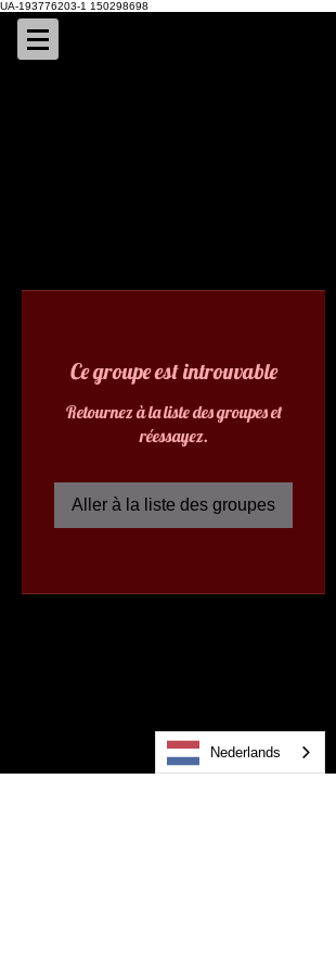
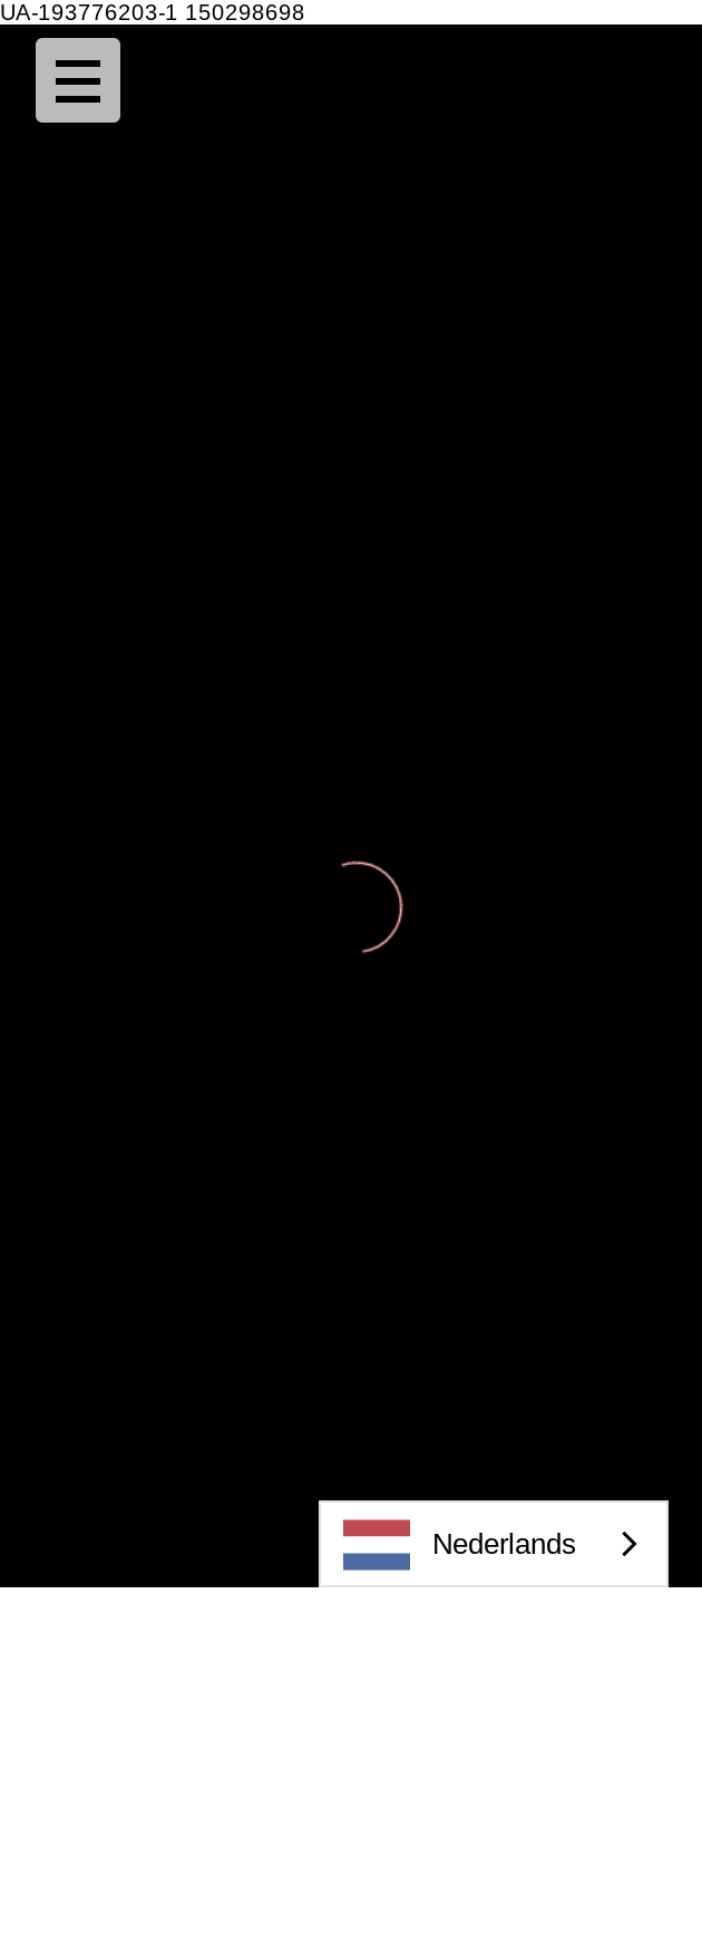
[22,289,325,595] [image] | Ce groupe est introuvable | Retournez à la liste des groupes et | réessayez. | Aller à la liste des groupes -> none

